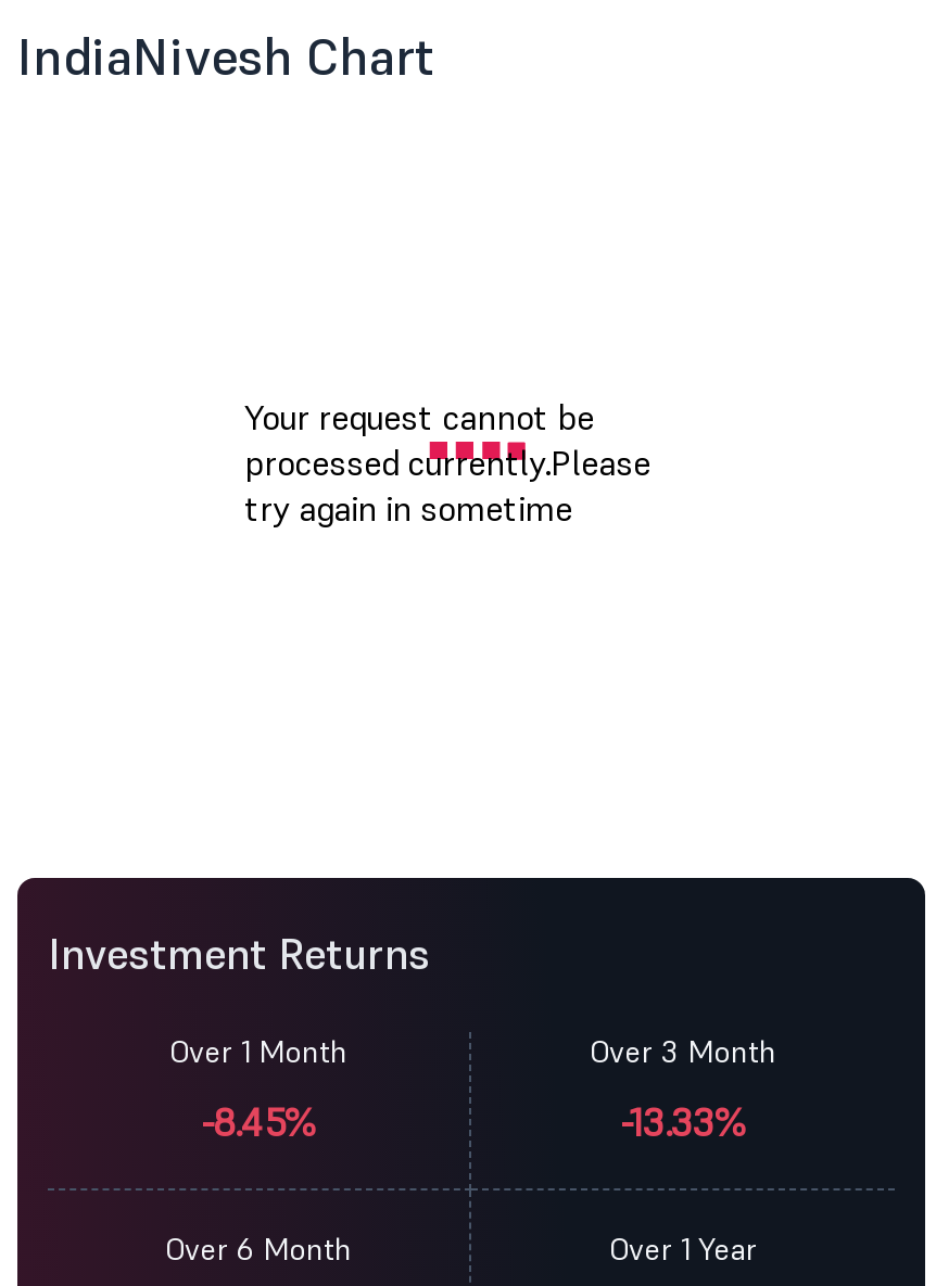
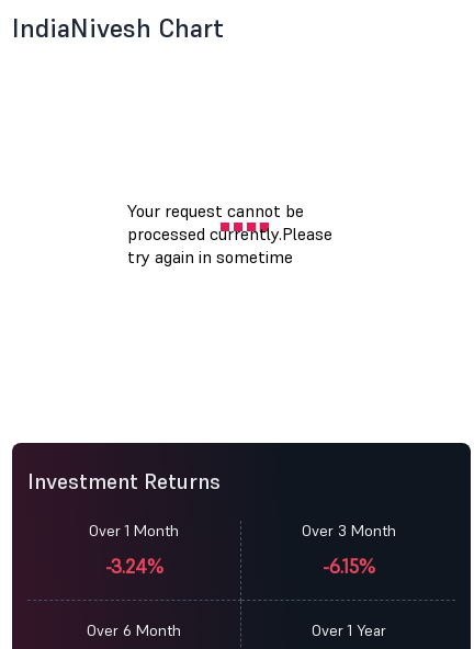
[200,1097,317,1147] -8.45% -> [105,554,163,579] -3.24%
[619,1097,747,1147] -13.33% -> [322,554,375,579] -6.15%

